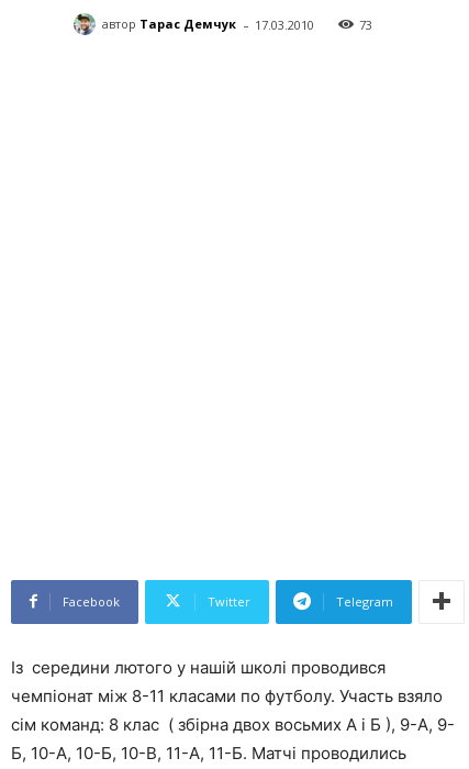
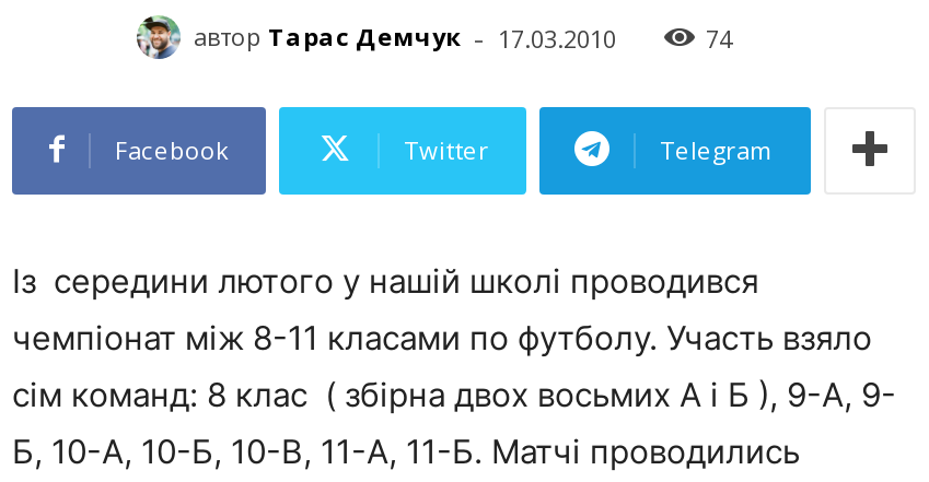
[359,16,372,33] 73 -> [706,21,732,54] 74

